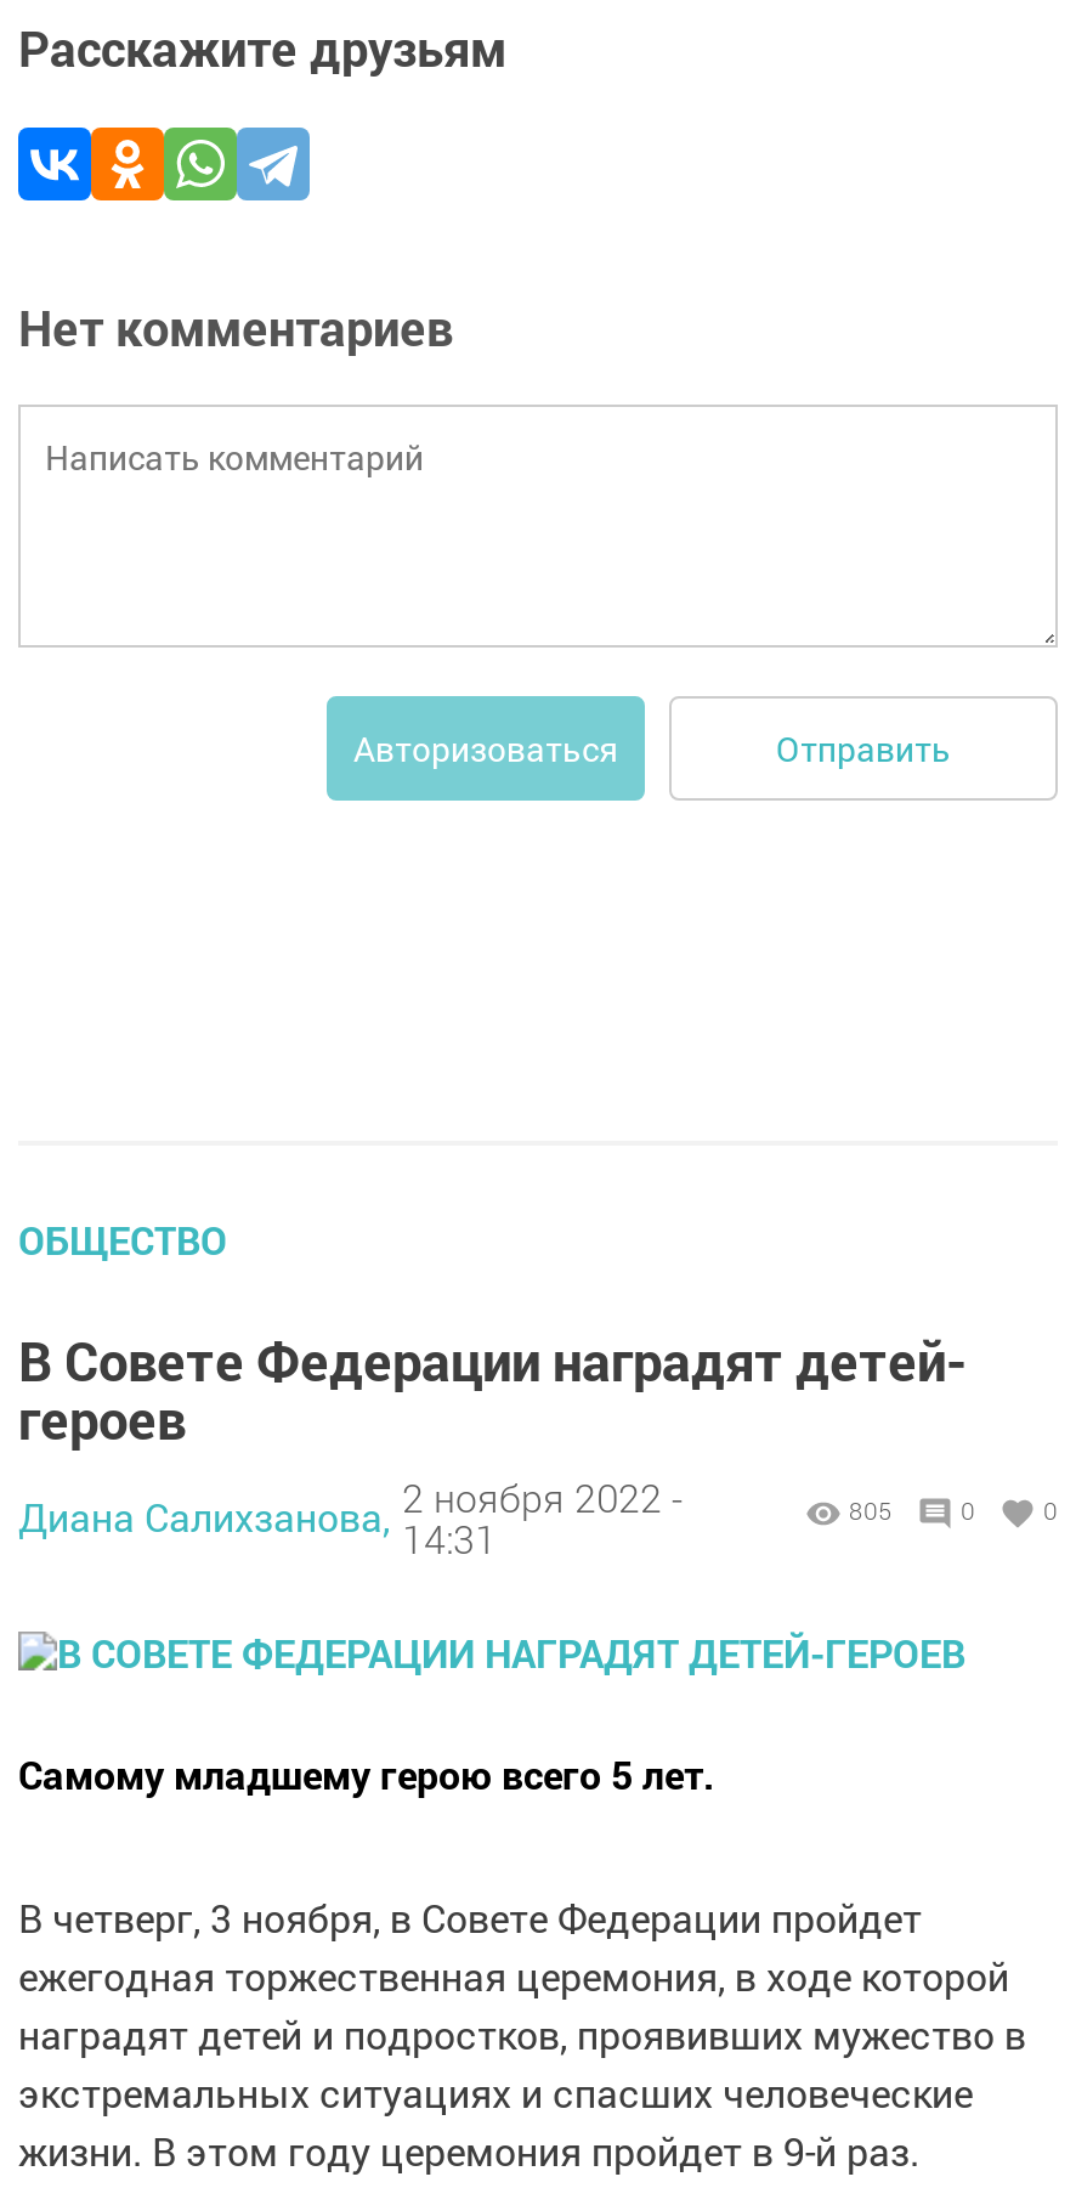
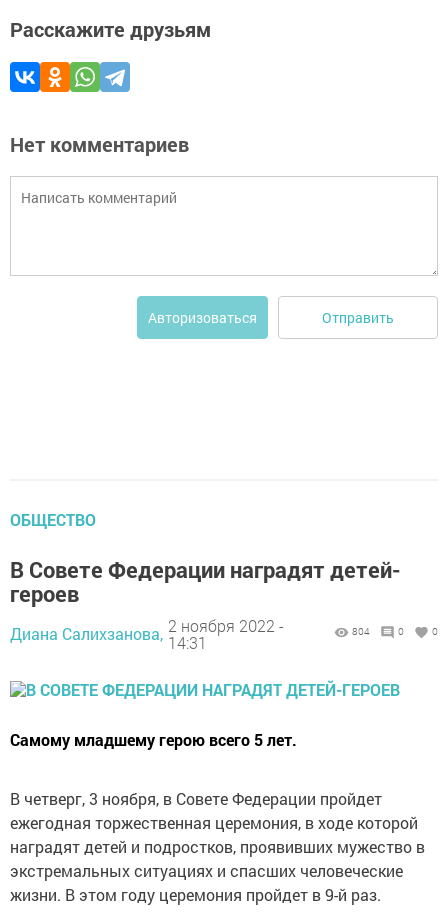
[849,1496,893,1528] 805 -> [352,625,370,638] 804

